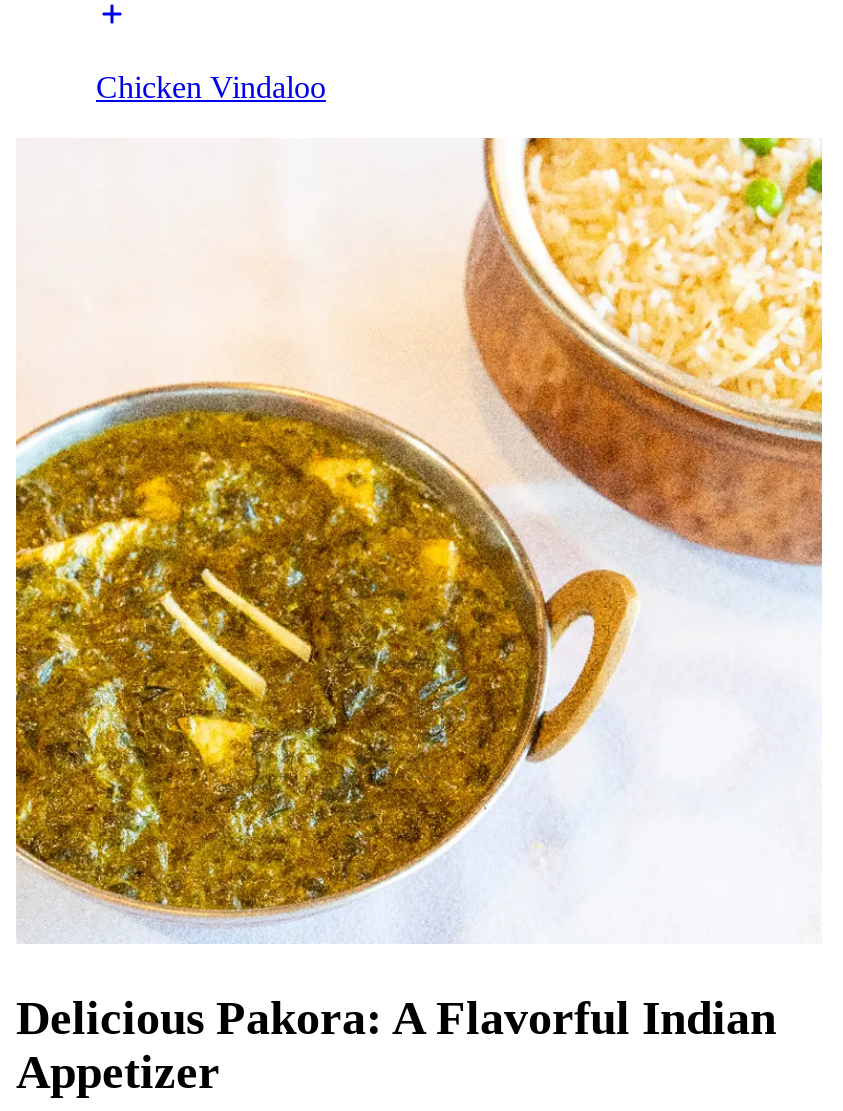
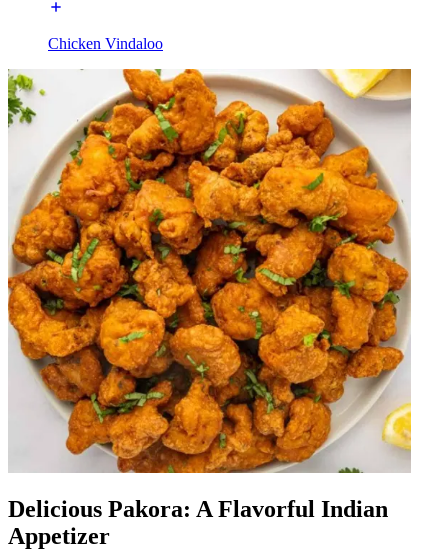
[14,135,824,945] [image] -> [7,68,412,474] [image]

